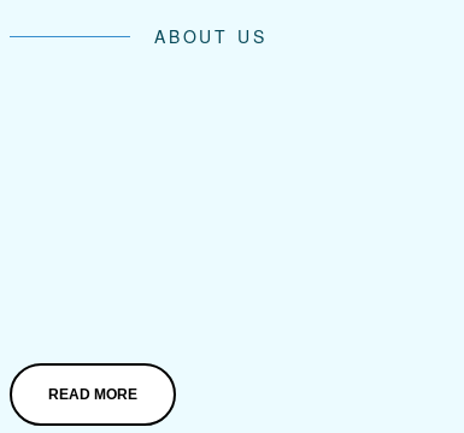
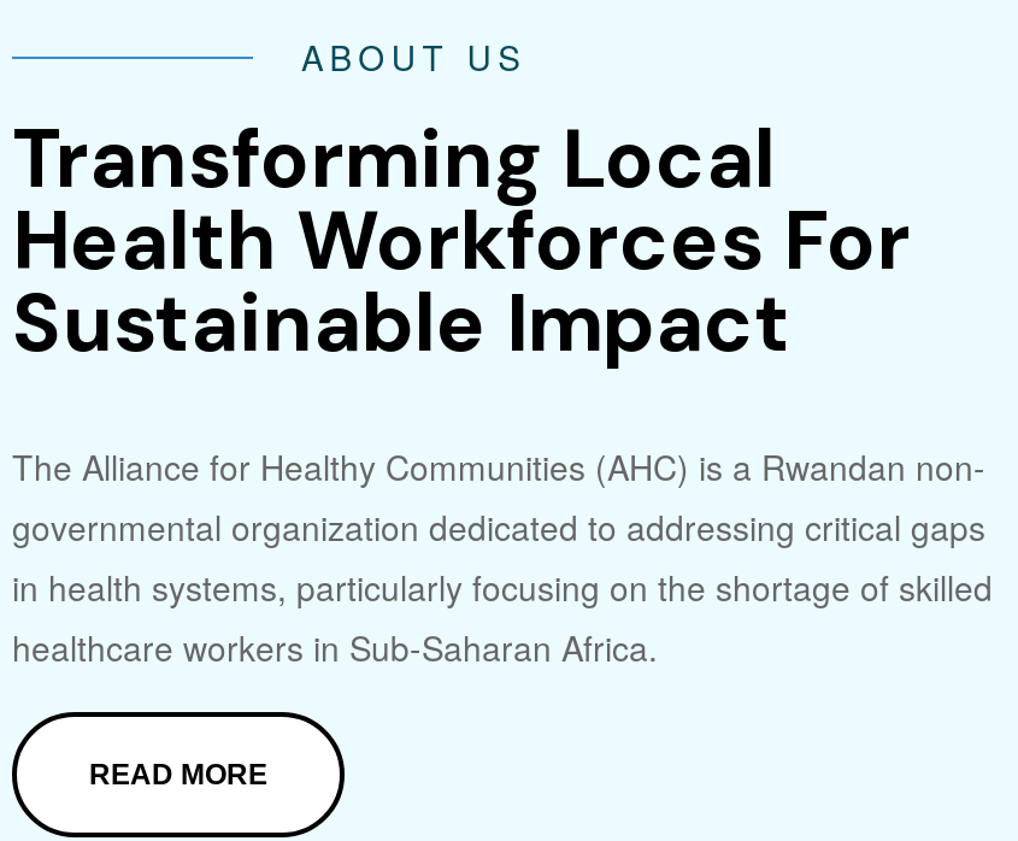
none -> [12,105,993,672] Transforming Local | Health Workforces For | Sustainable Impact | The Alliance for Healthy Communities (AHC) is a Rwandan non- | governmental organization dedicated to addressing critical gaps | in health systems, particularly focusing on the shortage of skilled | healthcare workers in Sub-Saharan Africa.

